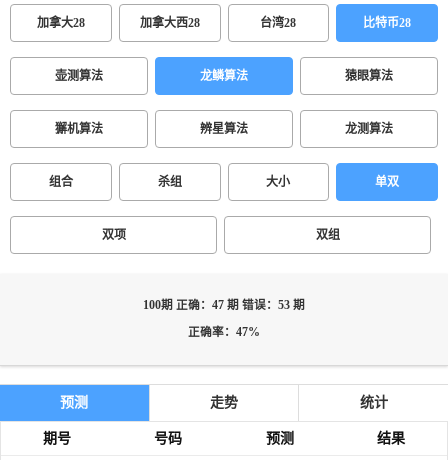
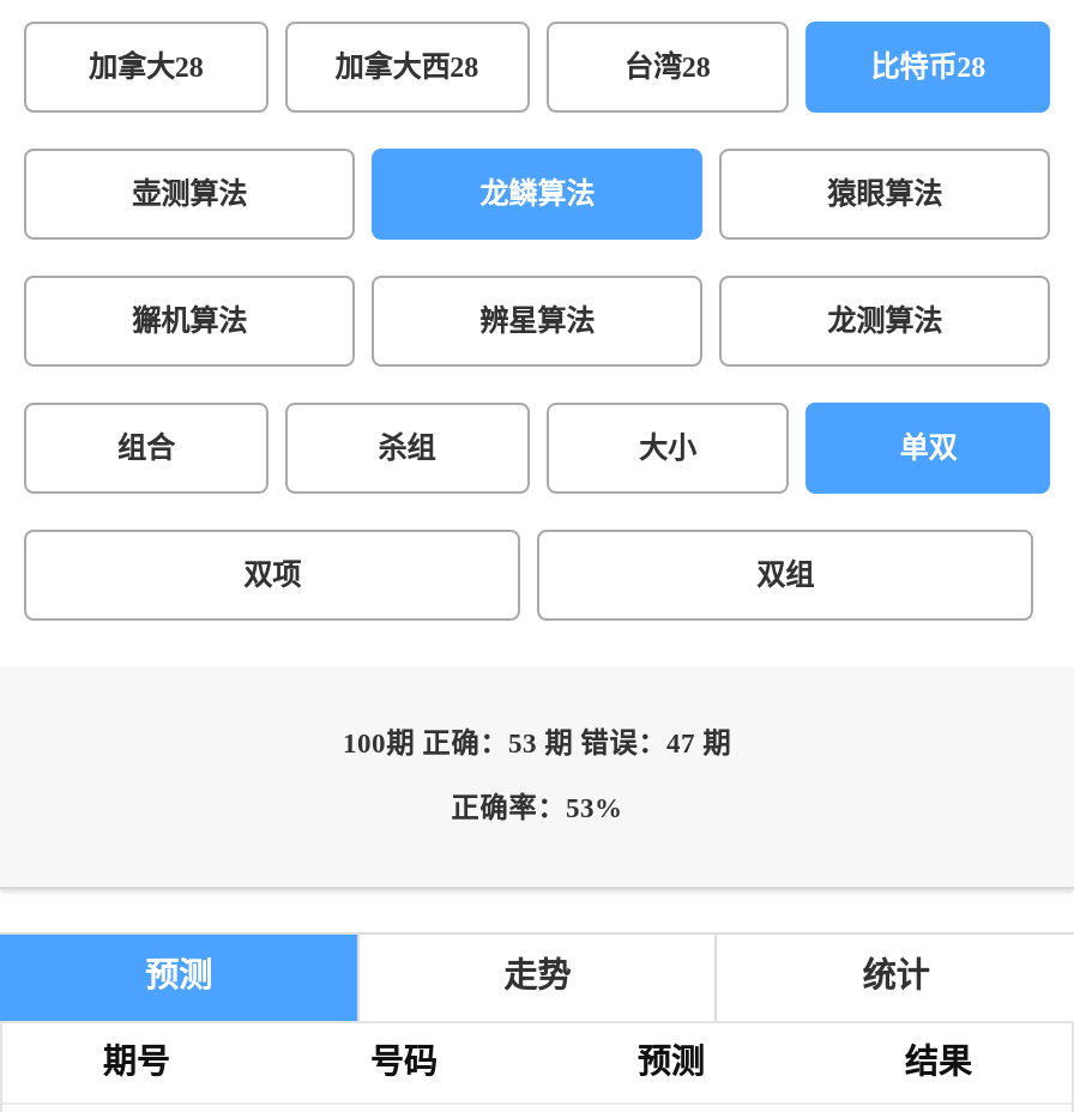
[143,299,305,312] 100期 正确：47 期 错误：53 期 -> [343,729,731,760] 100期 正确：53 期 错误：47 期
[188,326,260,339] 正确率：47% -> [451,793,623,824] 正确率：53%

